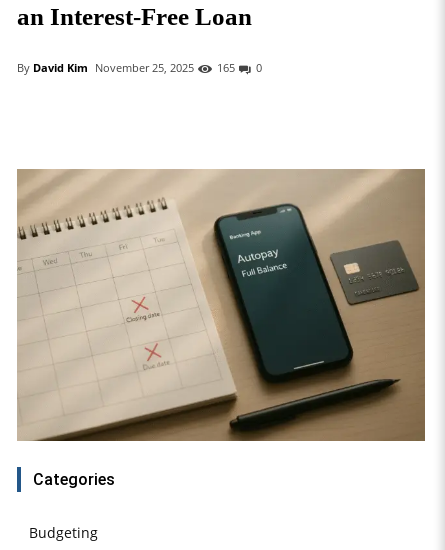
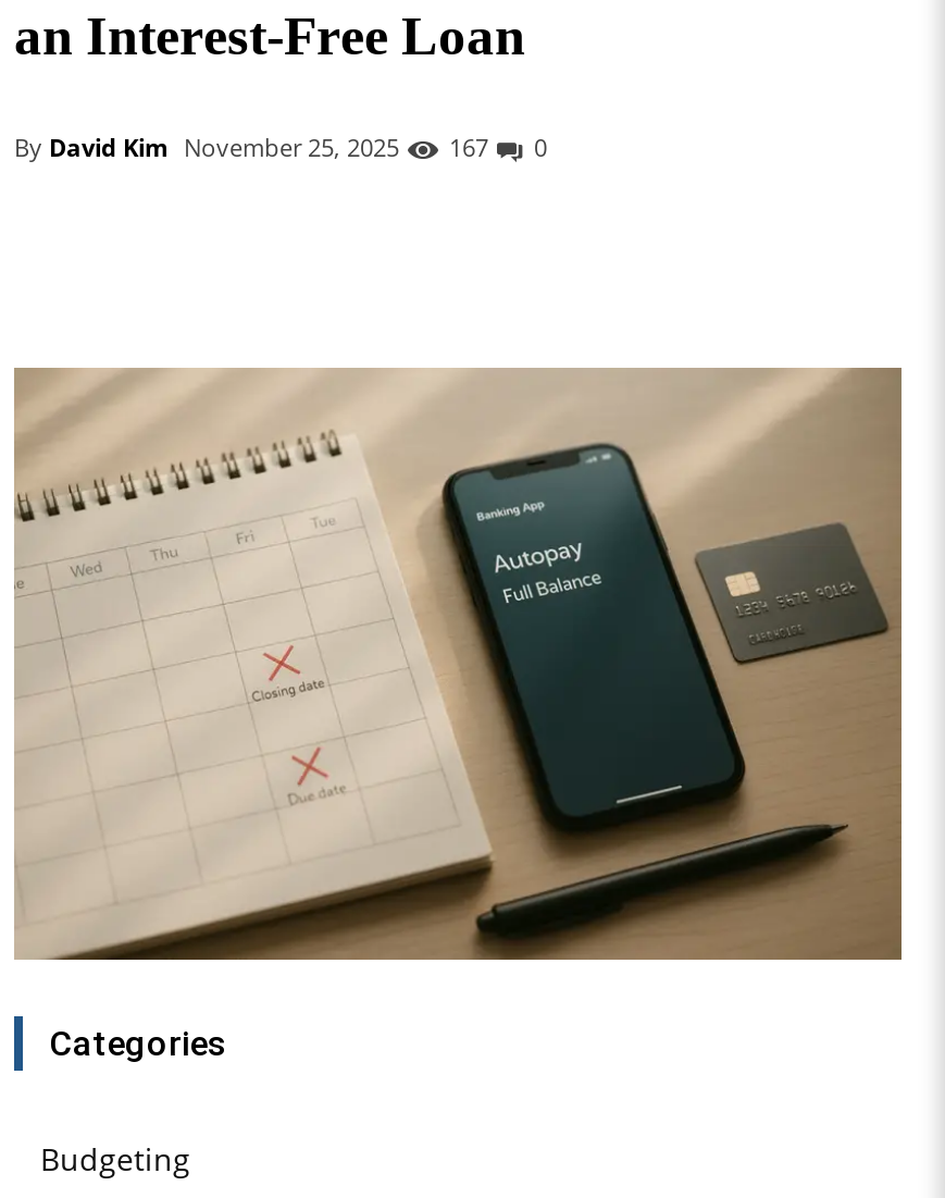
[17,60,262,75] By David Kim November 25, 2025 165 0 -> [14,131,547,163] By David Kim November 25, 2025 167 0

